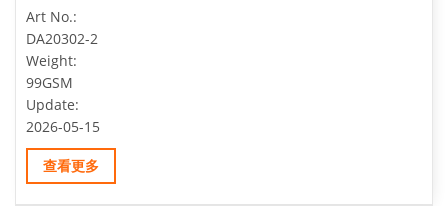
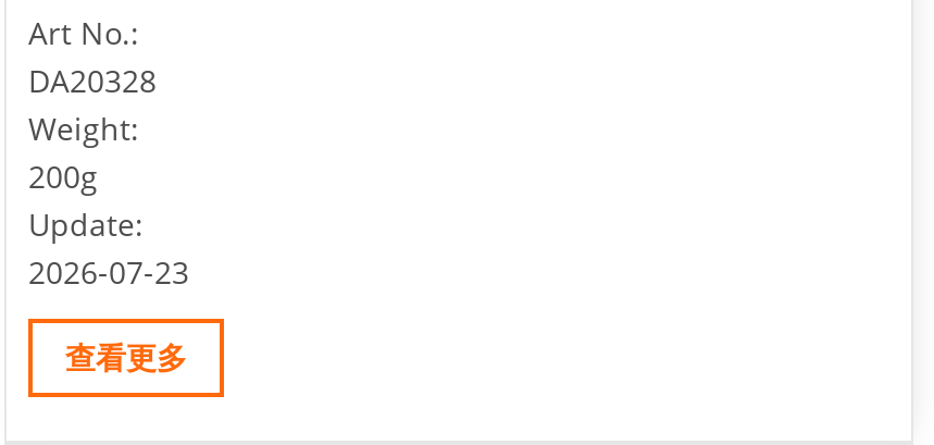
[26,29,98,48] DA20302-2 -> [28,60,157,101] DA20328
[26,73,73,92] 99GSM -> [28,156,98,197] 200g
[26,117,100,136] 2026-05-15 -> [28,251,189,293] 2026-07-23

